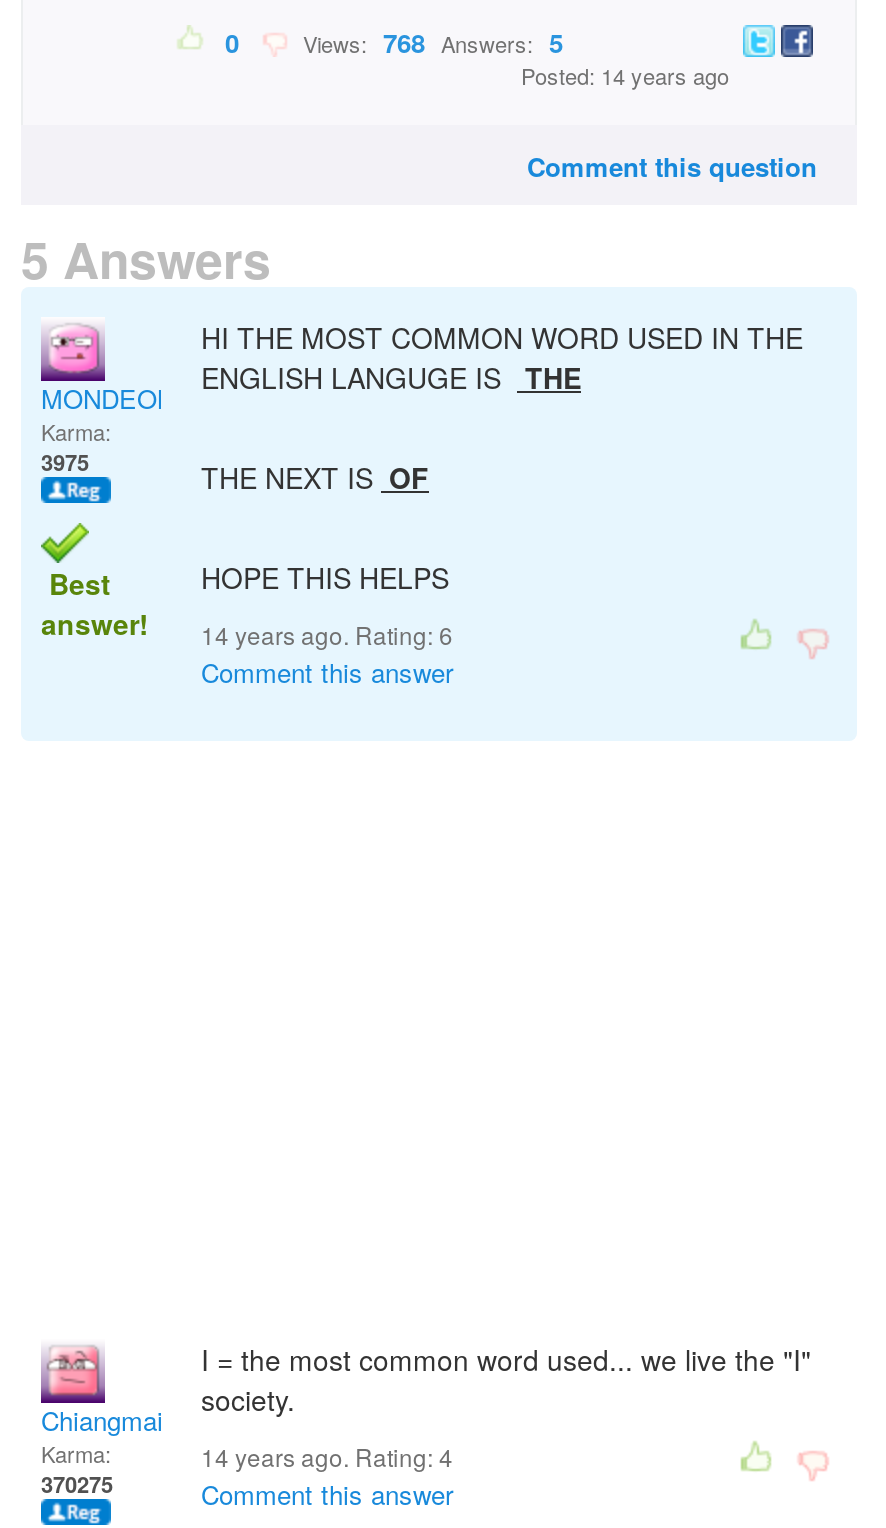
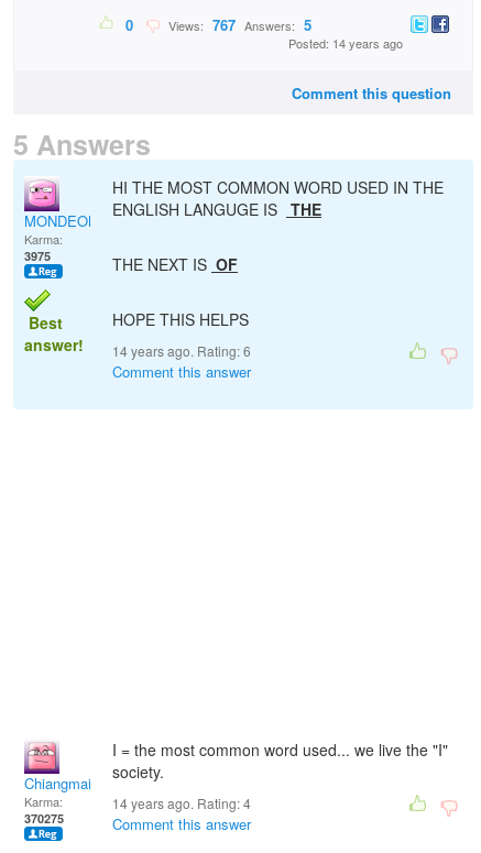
[291,23,563,61] Views: 768 Answers: 5 -> [162,14,311,35] Views: 767 Answers: 5

